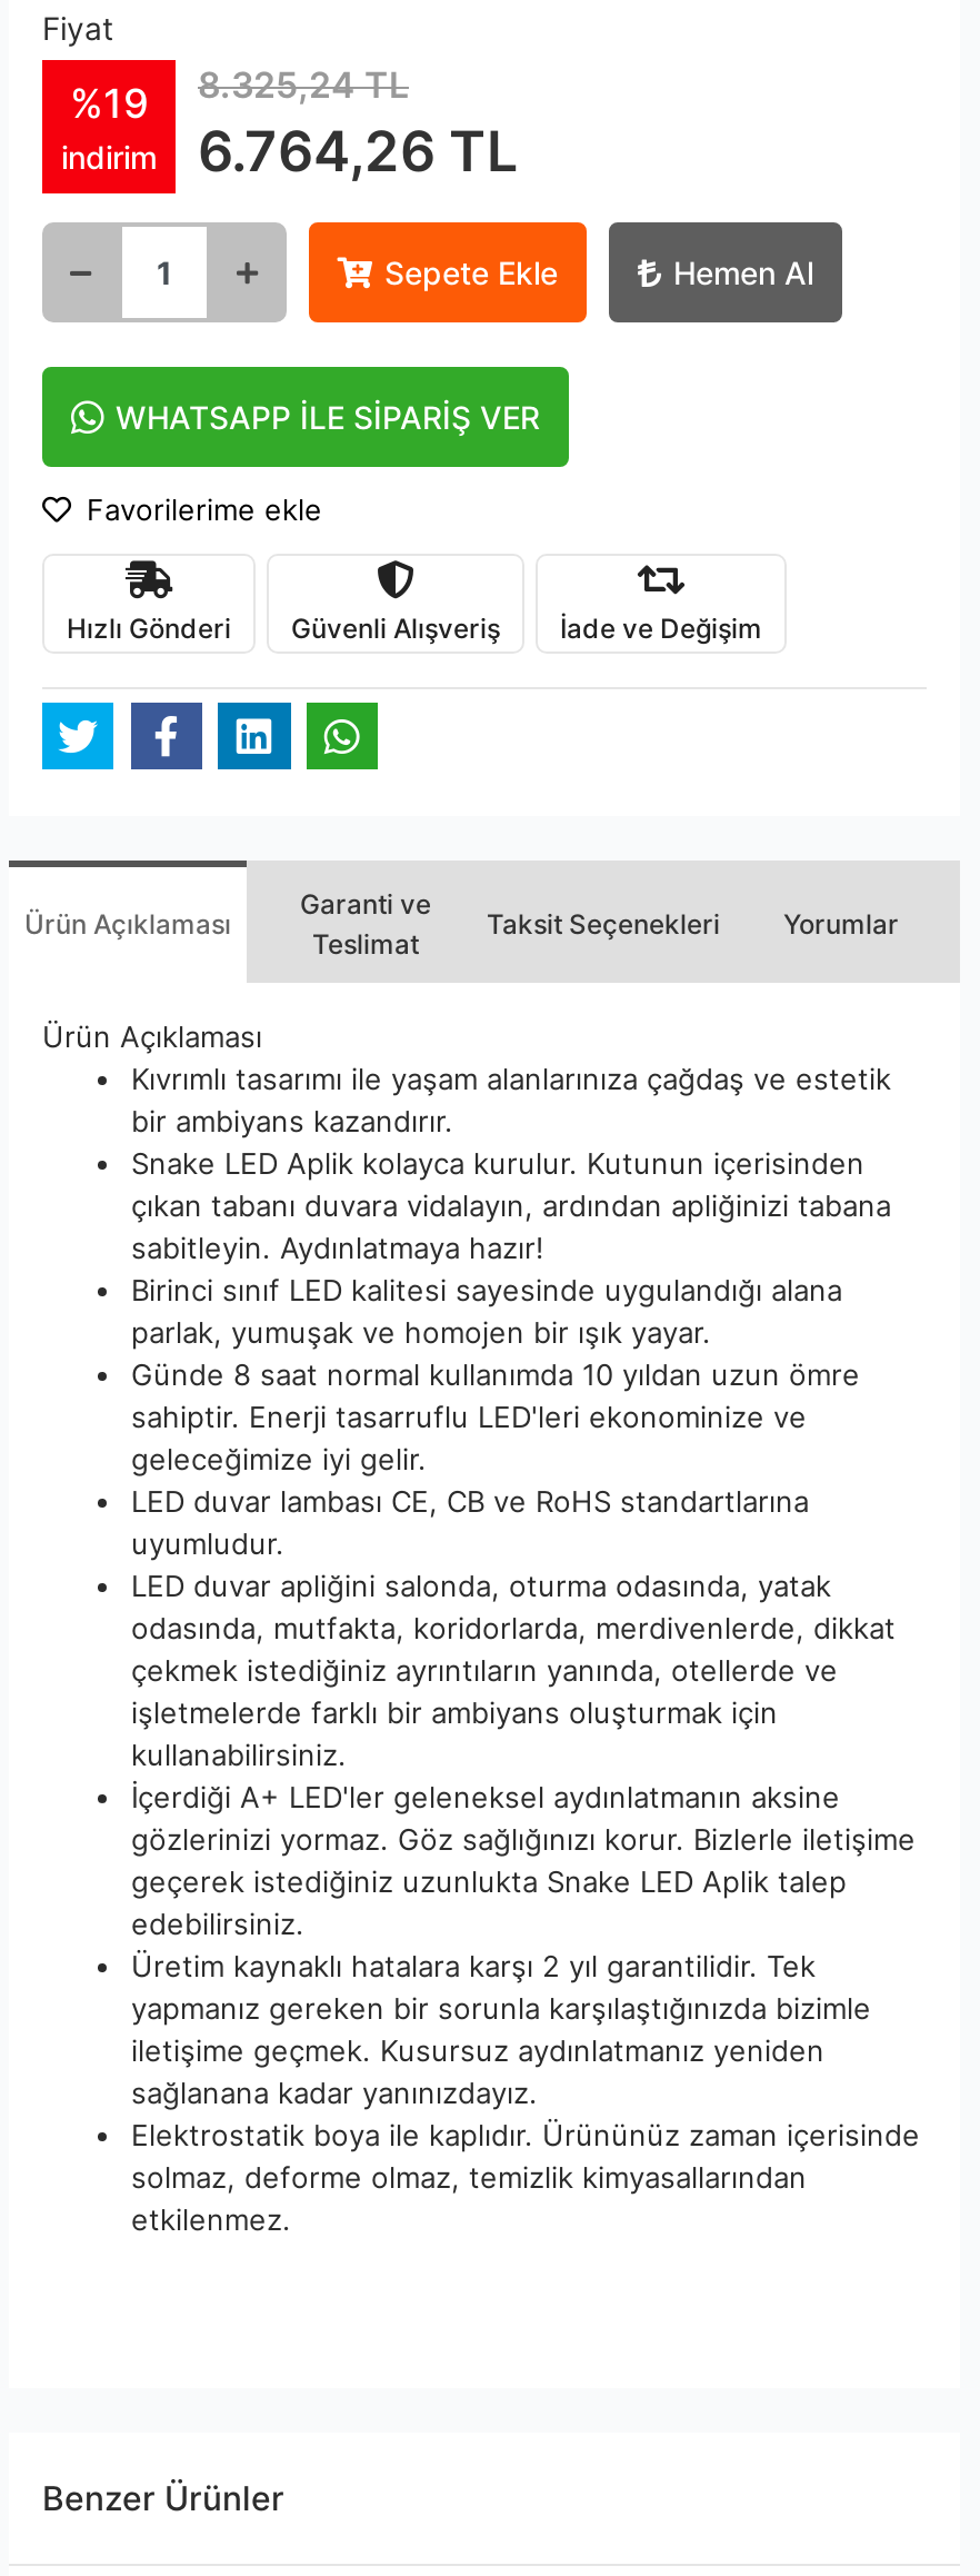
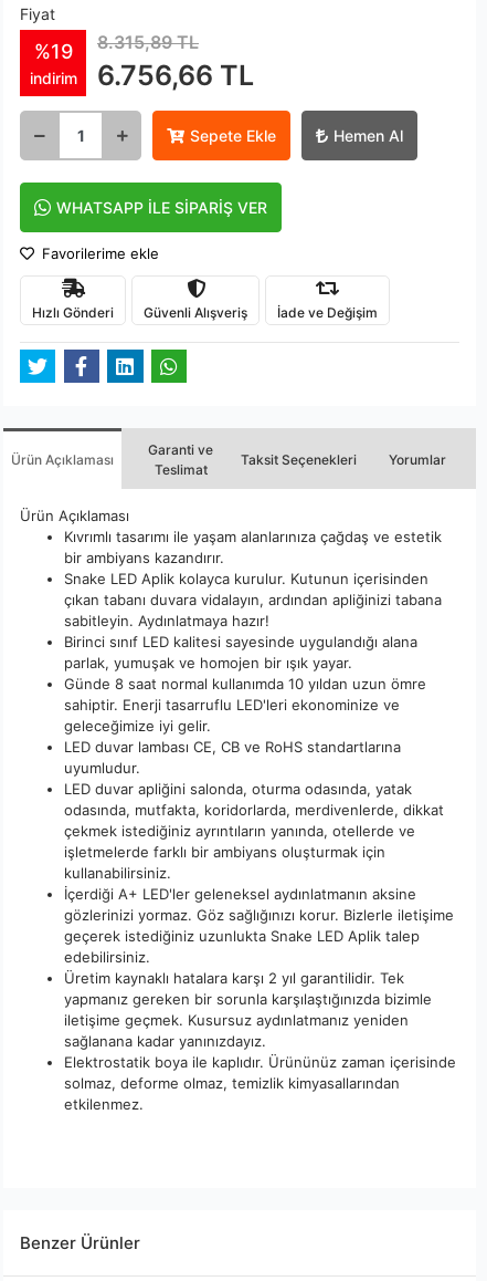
[70,62,409,126] %19 8.325,24 TL -> [34,31,199,63] %19 8.315,89 TL
[61,118,518,185] indirim 6.764,26 TL -> [29,59,254,92] indirim 6.756,66 TL

